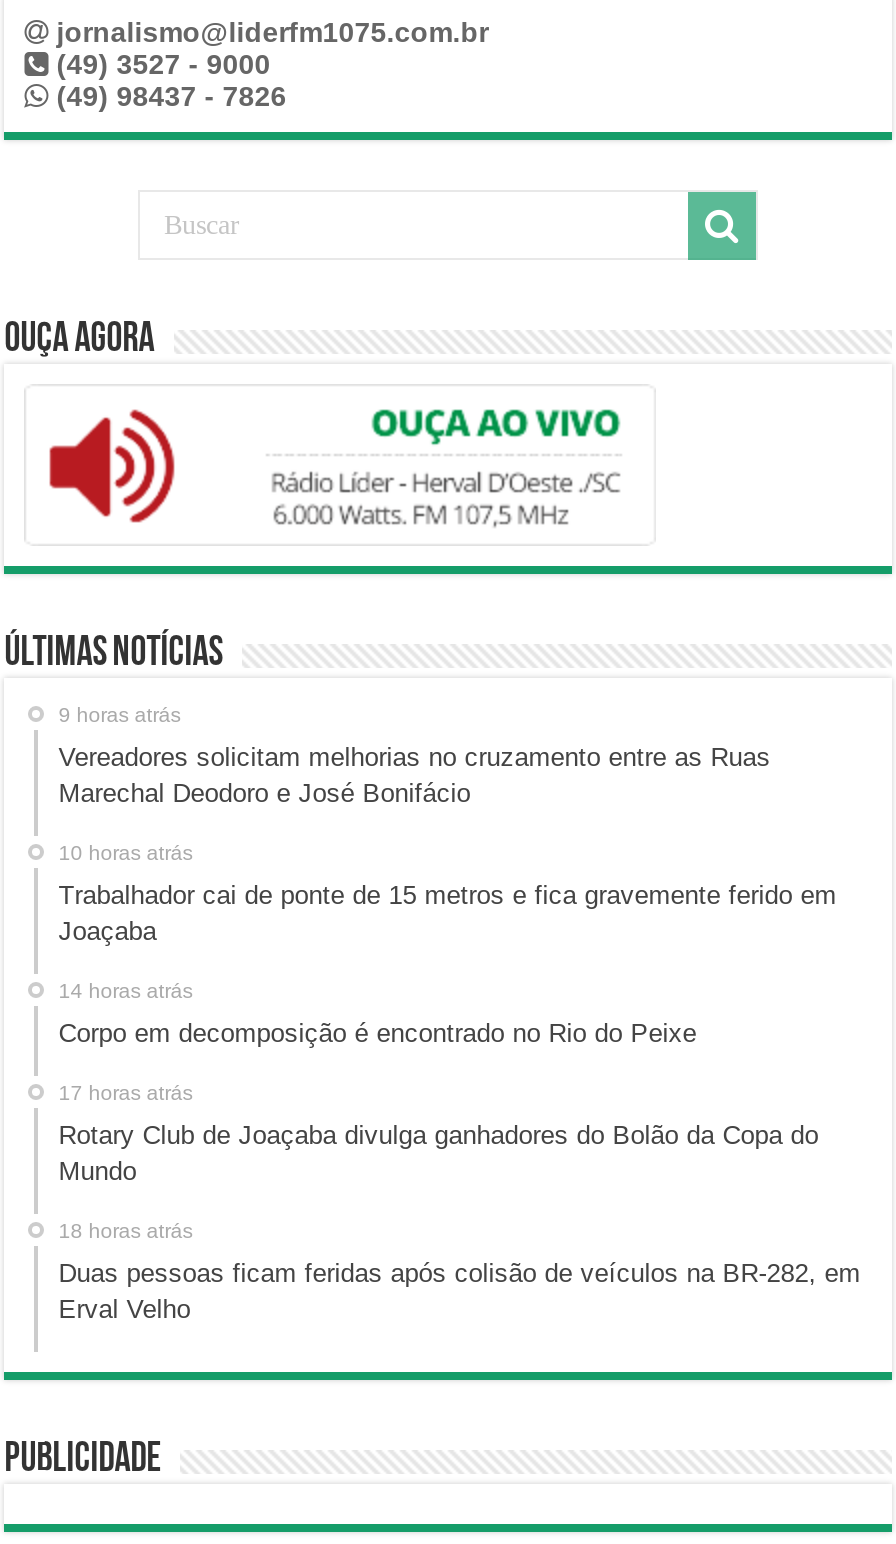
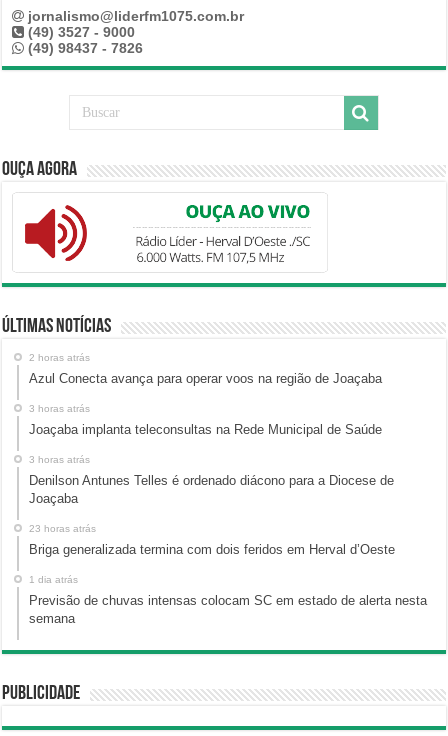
[58,705,836,911] 9 horas atrás | Vereadores solicitam melhorias no cruzamento entre as Ruas | Marechal Deodoro e José Bonifácio | 10 horas atrás | Trabalhador cai de ponte de 15 metros e fica gravemente ferido em -> [29,352,394,488] 2 horas atrás | Azul Conecta avança para operar voos na região de Joaçaba | 3 horas atrás | Joaçaba implanta teleconsultas na Rede Municipal de Saúde | 3 horas atrás | Denilson Antunes Telles é ordenado diácono para a Diocese de
moved [58,917,156,947] -> [29,491,78,506]: Joaçaba
[58,981,860,1325] 14 horas atrás | Corpo em decomposição é encontrado no Rio do Peixe | 17 horas atrás | Rotary Club de Joaçaba divulga ganhadores do Bolão da Copa do | Mundo | 18 horas atrás | Duas pessoas ficam feridas após colisão de veículos na BR-282, em | Erval Velho -> [29,523,427,626] 23 horas atrás | Briga generalizada termina com dois feridos em Herval d’Oeste | 1 dia atrás | Previsão de chuvas intensas colocam SC em estado de alerta nesta | semana

